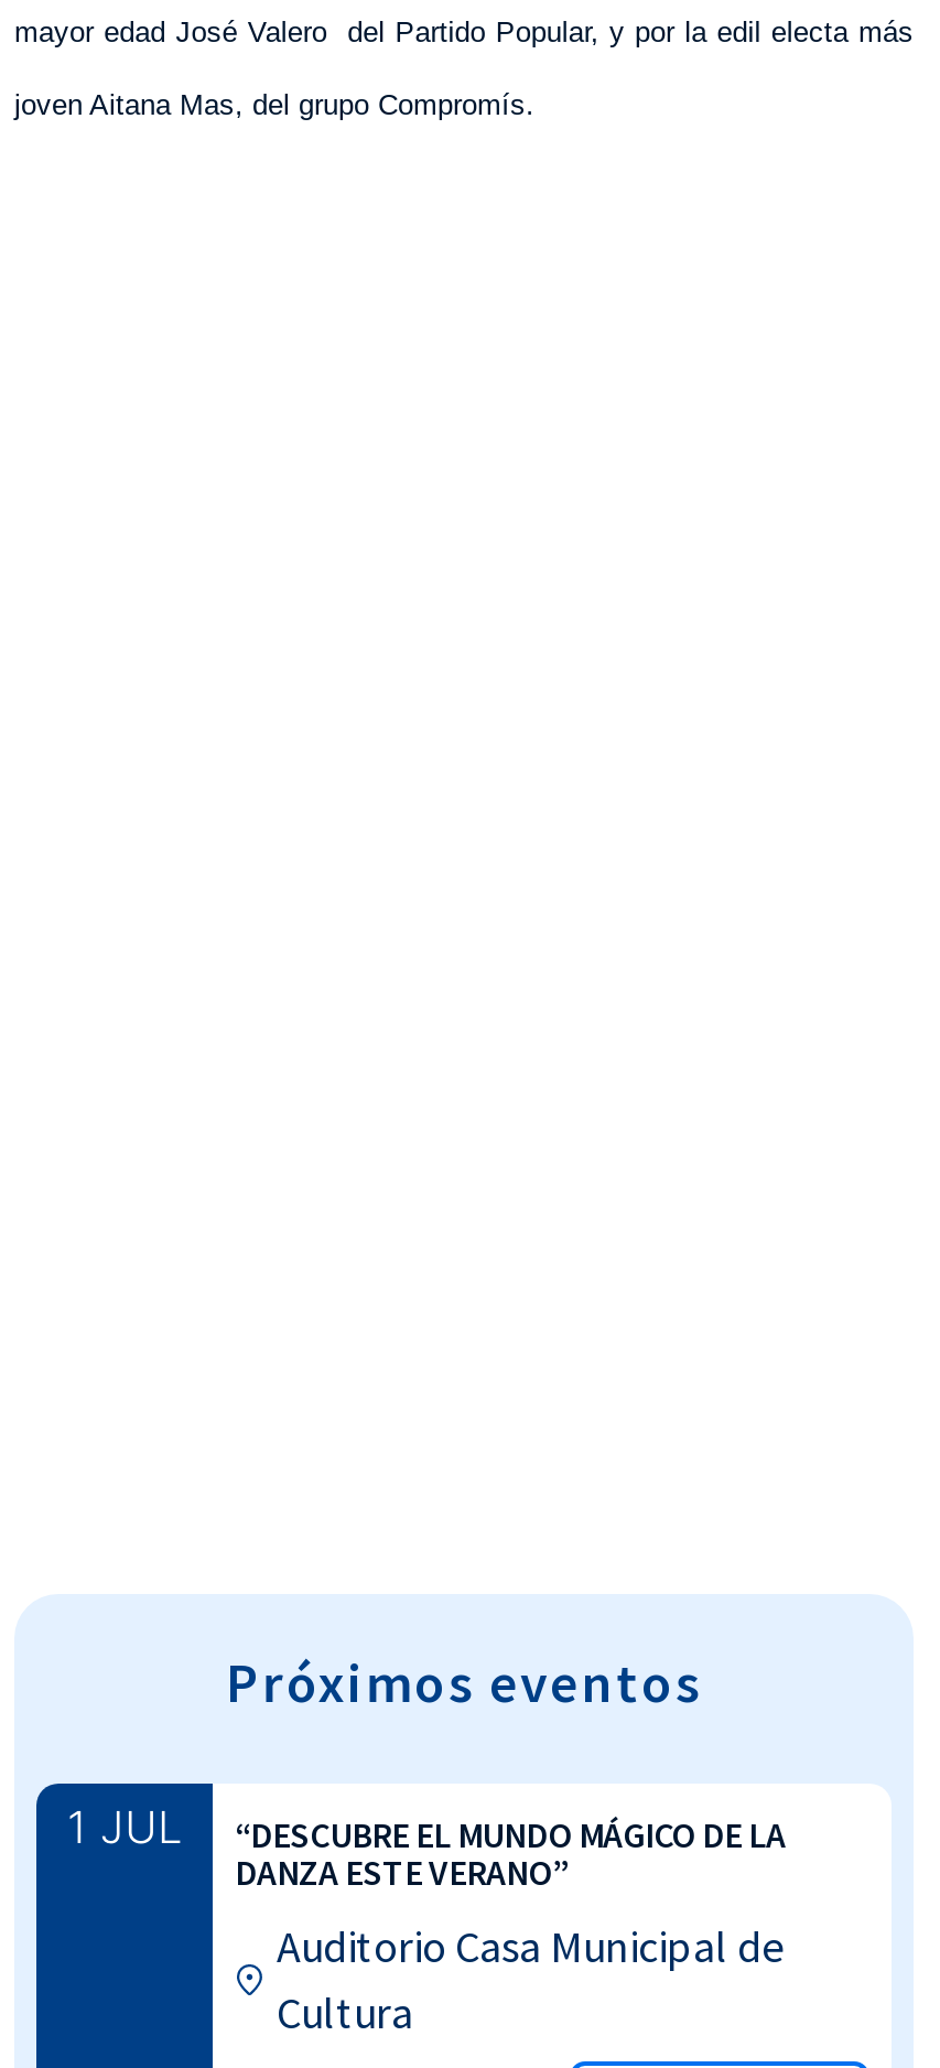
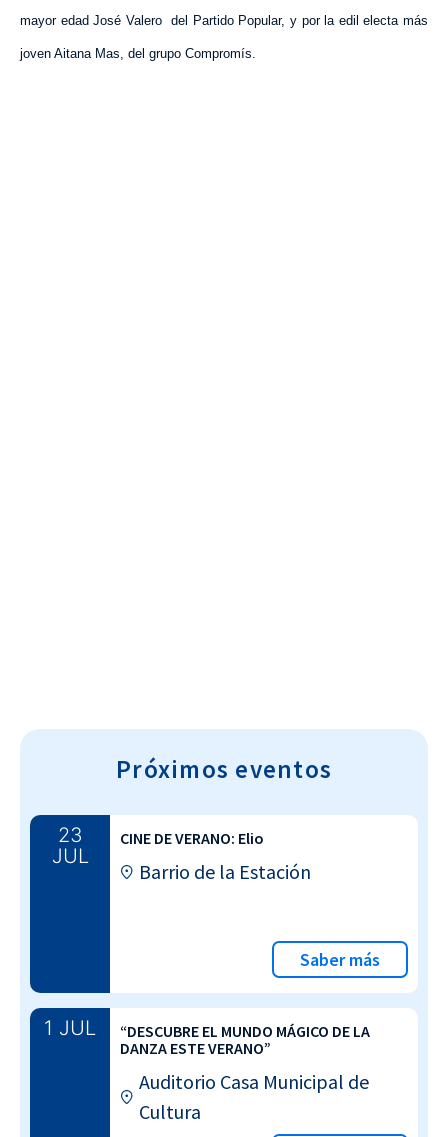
none -> [51,823,88,868] 23 | JUL
none -> [120,828,311,884] CINE DE VERANO: Elio | Barrio de la Estación
none -> [300,948,380,971] Saber más

